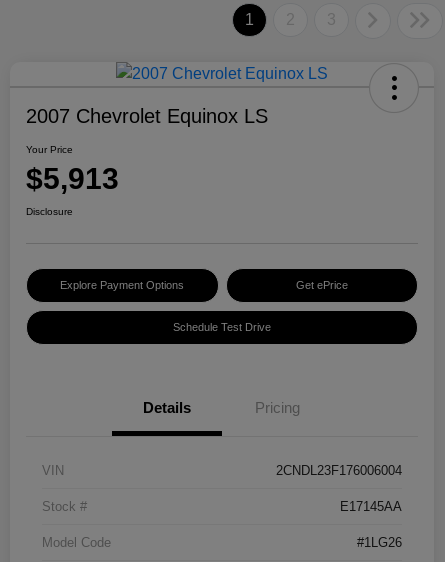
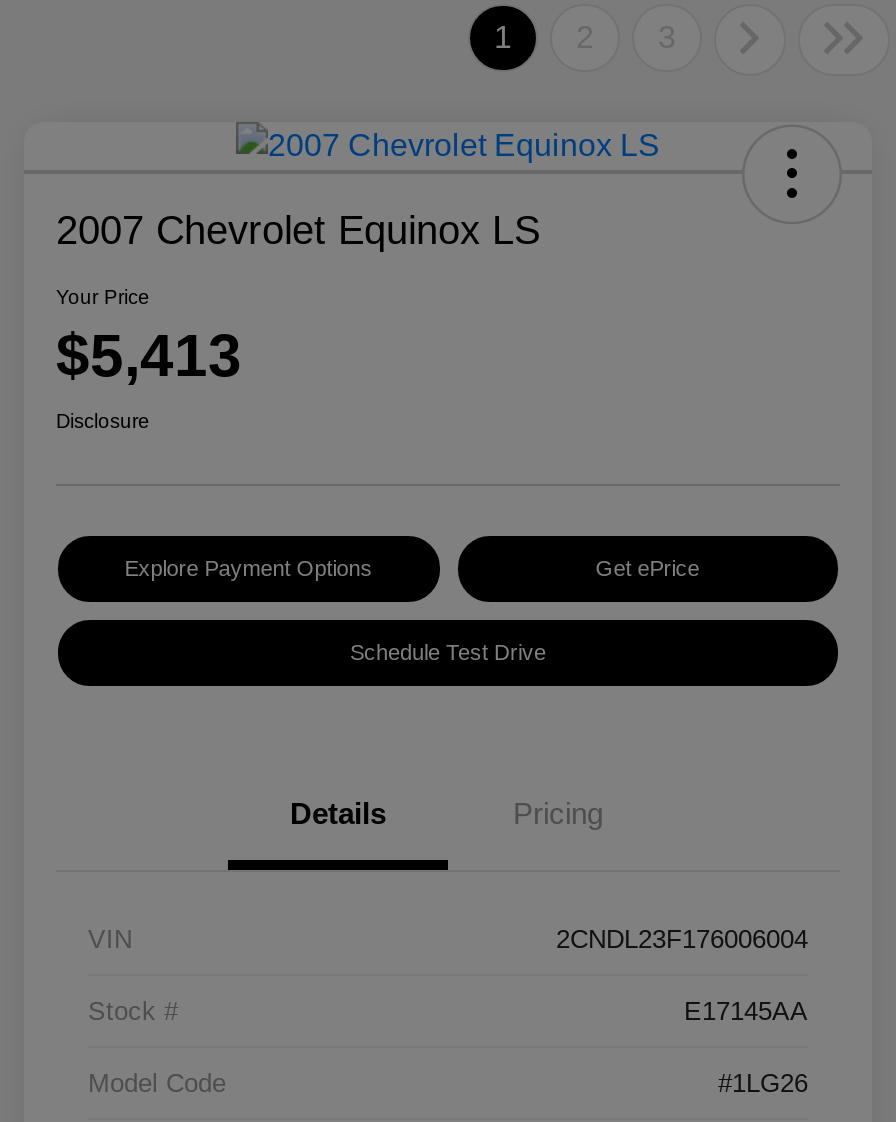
[26,162,119,195] $5,913 -> [56,322,242,388] $5,413

